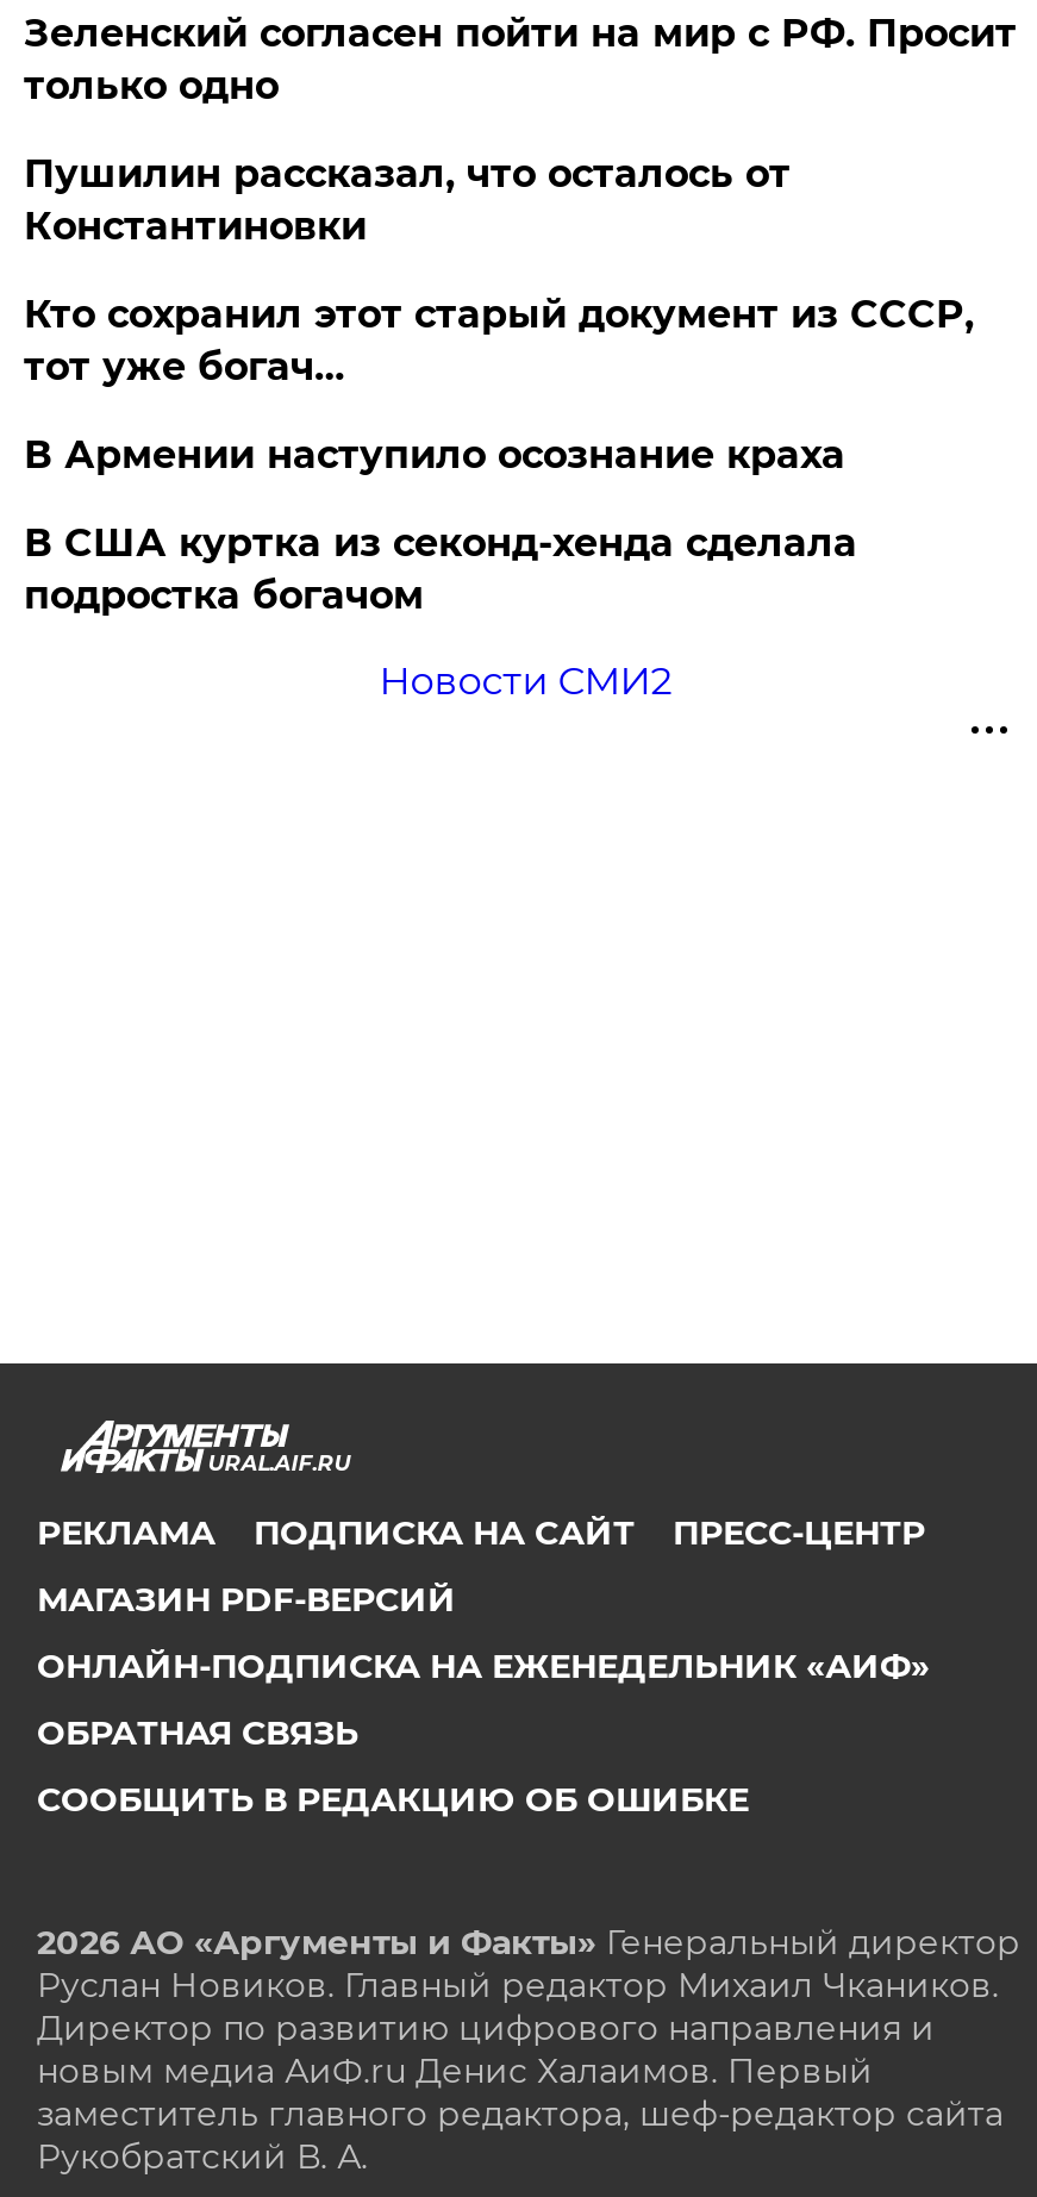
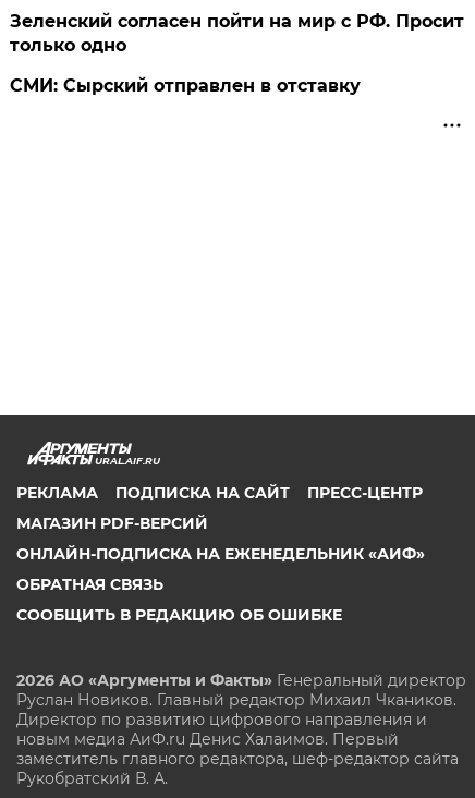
[24,151,974,704] Пушилин рассказал, что осталось от | Константиновки | Кто сохранил этот старый документ из СССР, | тот уже богач… | В Армении наступило осознание краха | В США куртка из секонд-хенда сделала | подростка богачом | Новости СМИ2 -> [10,75,361,95] СМИ: Сырский отправлен в отставку

